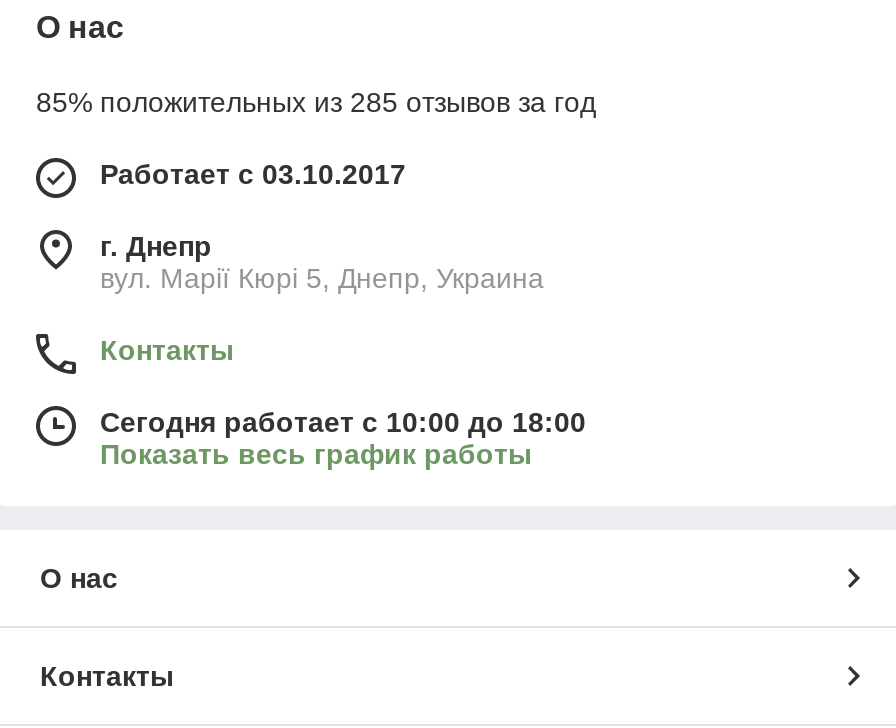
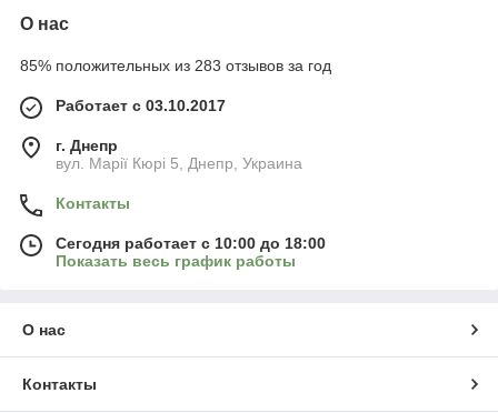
[36,86,596,118] 85% положительных из 285 отзывов за год -> [20,56,331,74] 85% положительных из 283 отзывов за год

